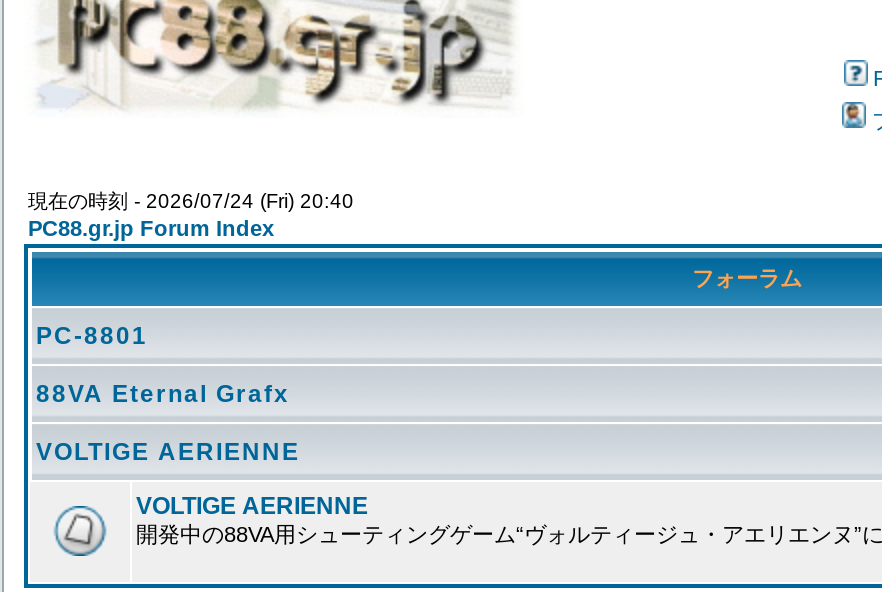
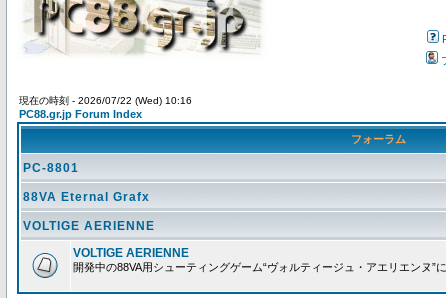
[28,190,354,212] 現在の時刻 - 2026/07/24 (Fri) 20:40 -> [19,95,192,106] 現在の時刻 - 2026/07/22 (Wed) 10:16

